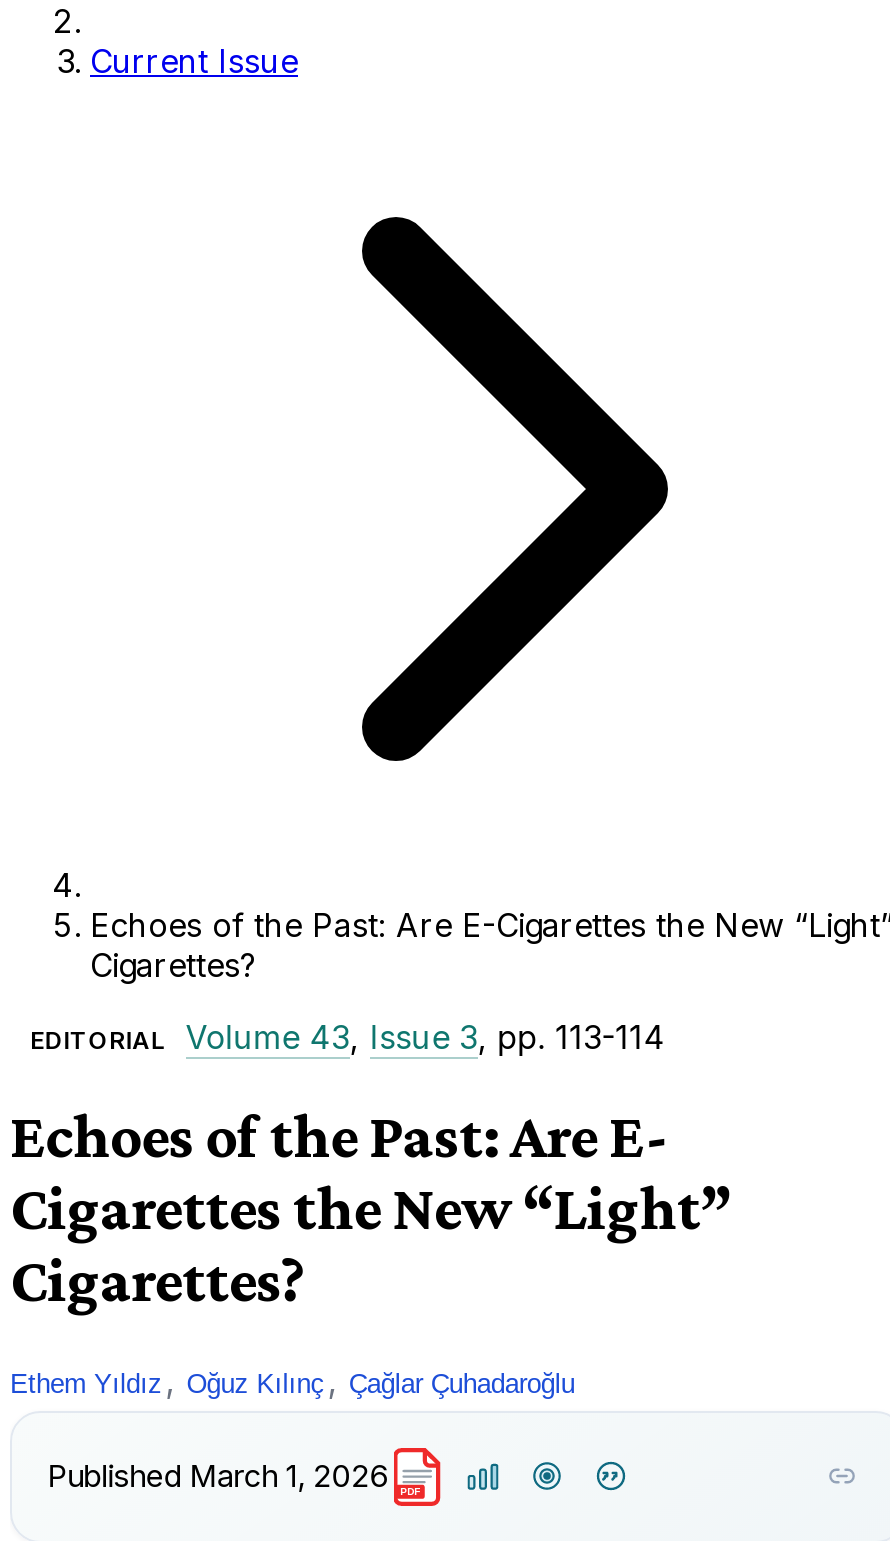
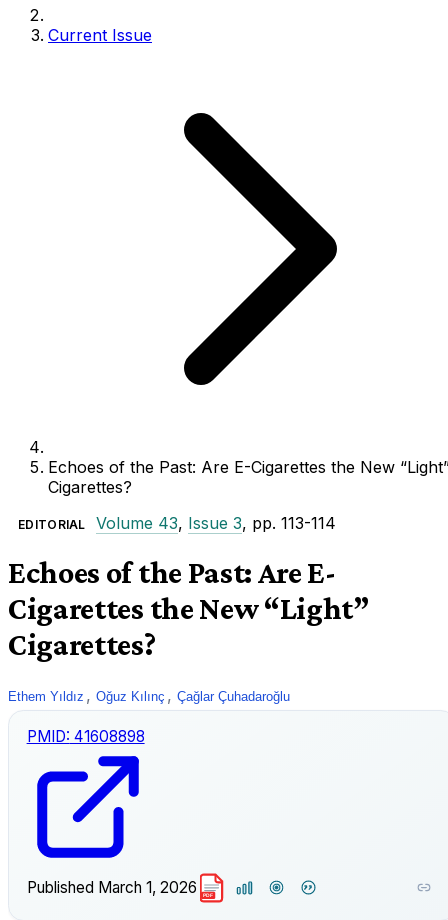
none -> [27,727,145,746] PMID: 41608898
none -> [36,755,140,859] [image]

